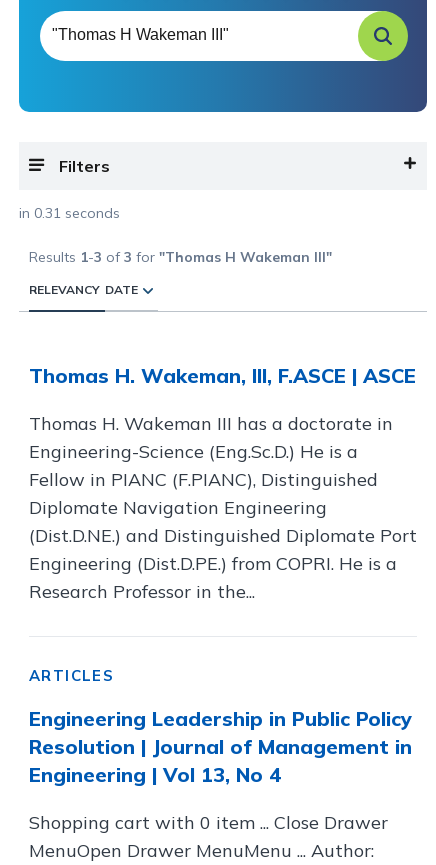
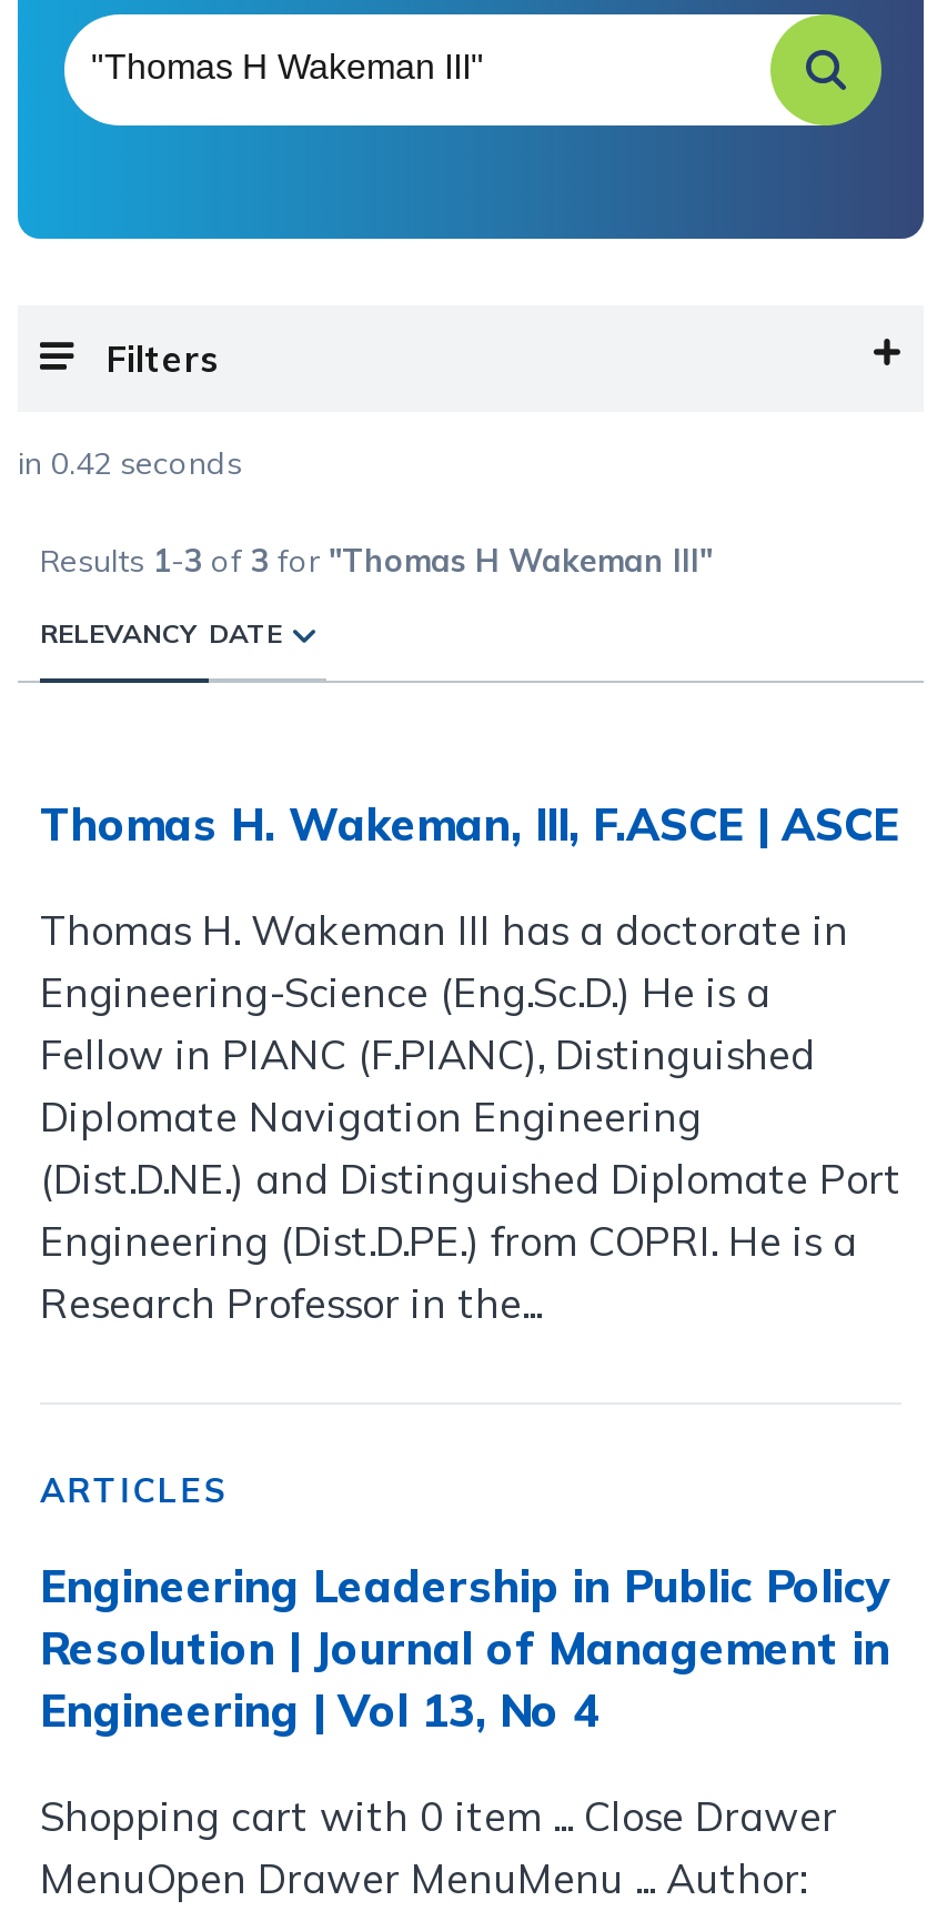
[19,204,120,222] in 0.31 seconds -> [18,443,242,483] in 0.42 seconds

